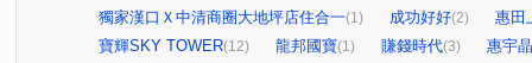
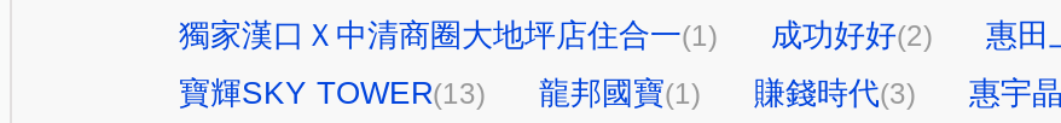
[99,37,249,55] 寶輝SKY TOWER(12) -> [179,75,486,111] 寶輝SKY TOWER(13)

